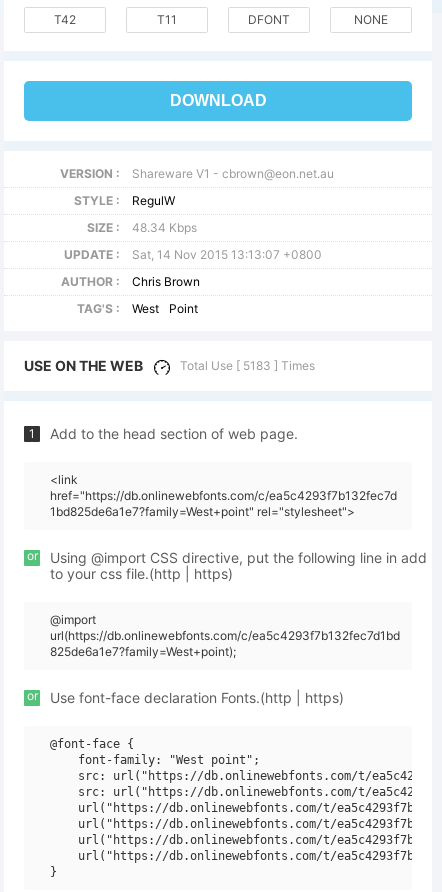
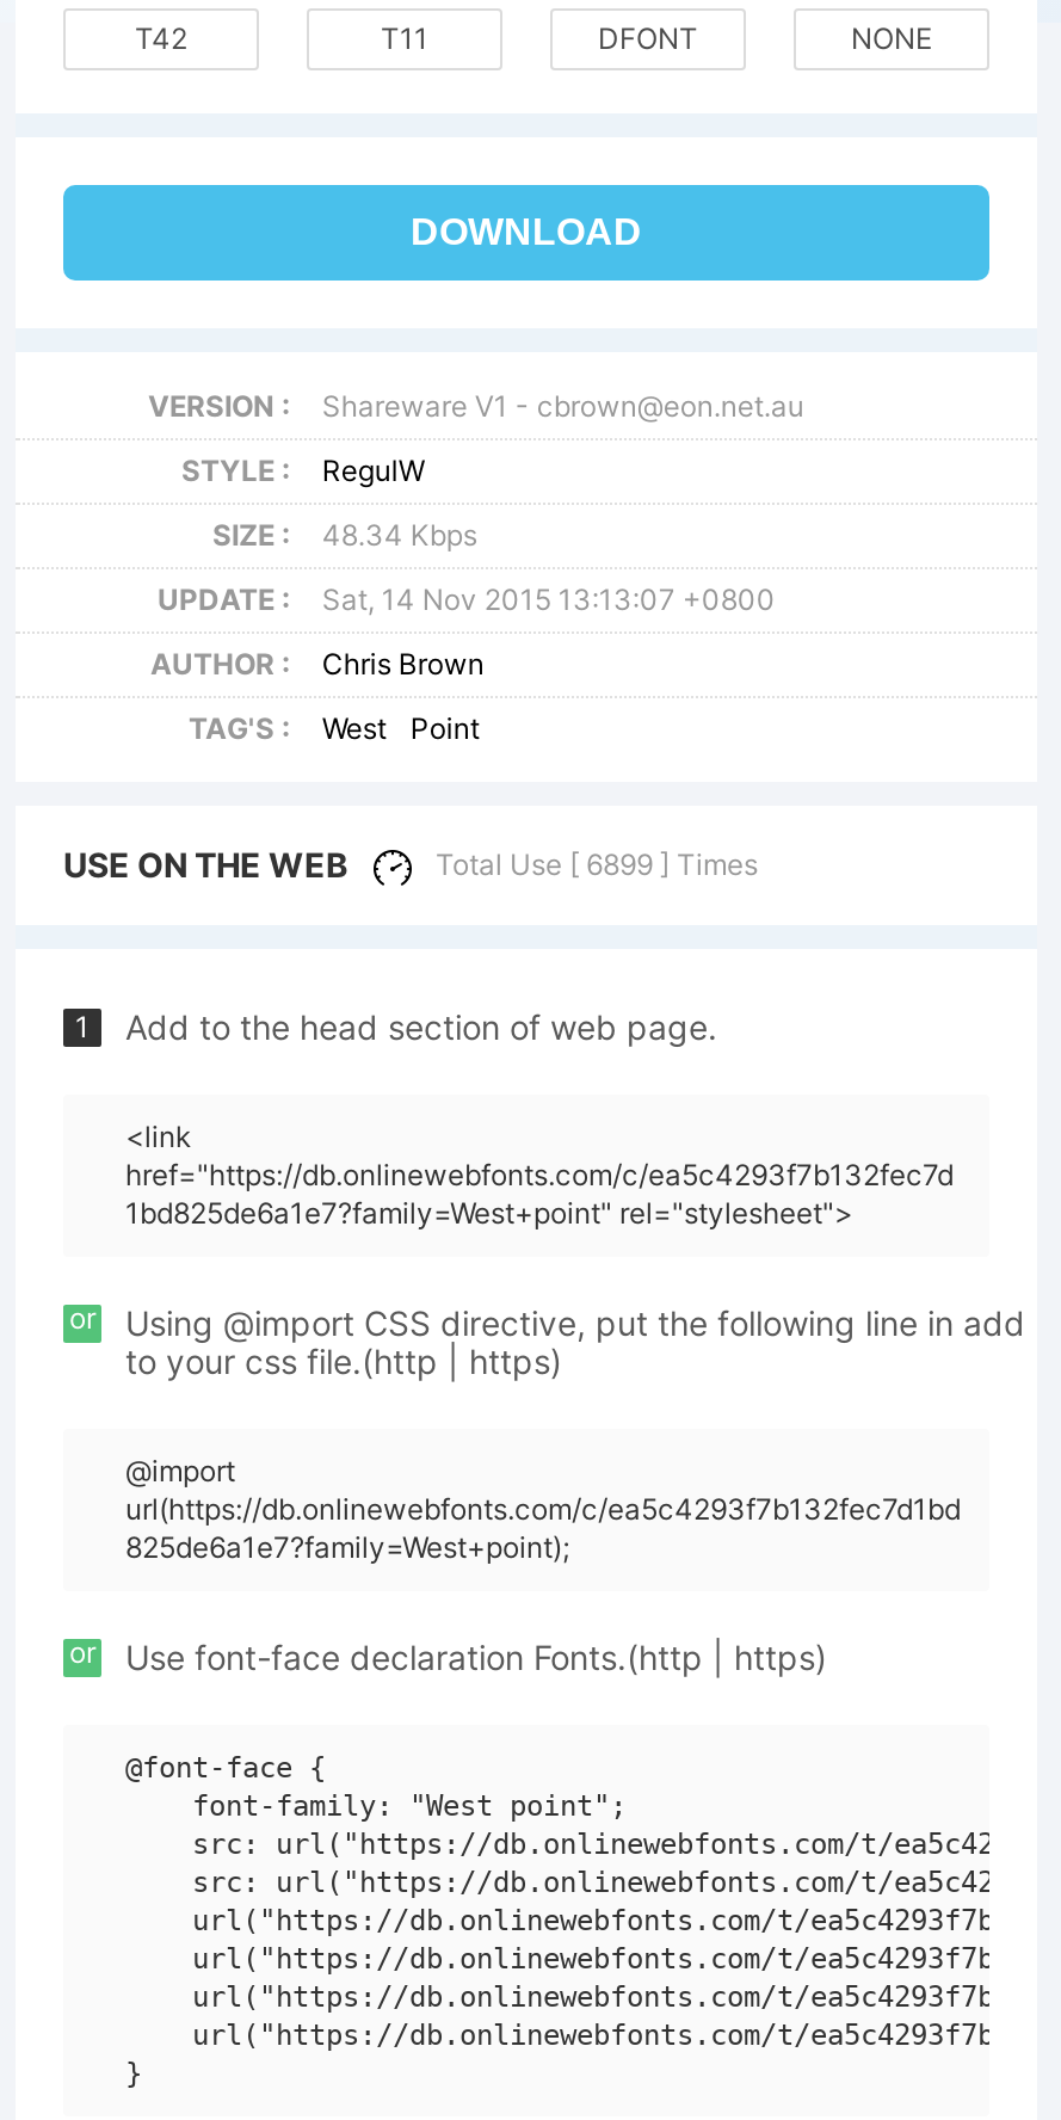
[180,358,315,373] Total Use [ 5183 ] Times -> [436,846,758,882] Total Use [ 6899 ] Times

